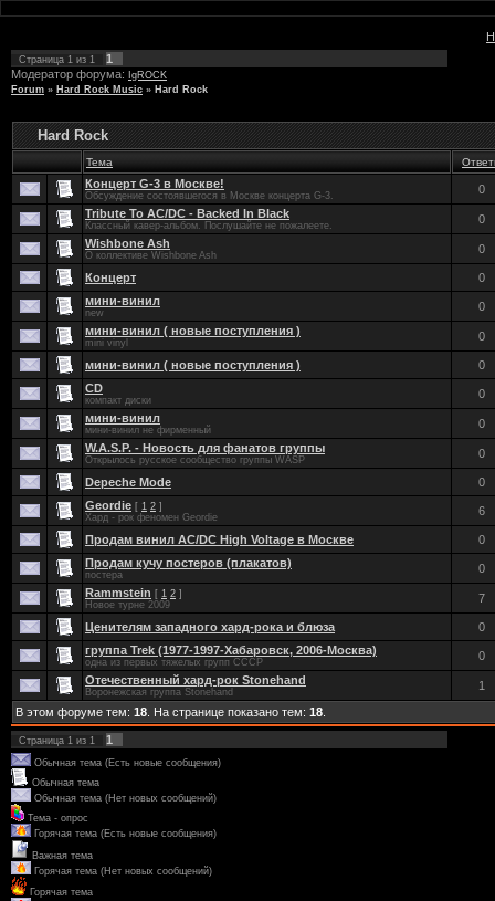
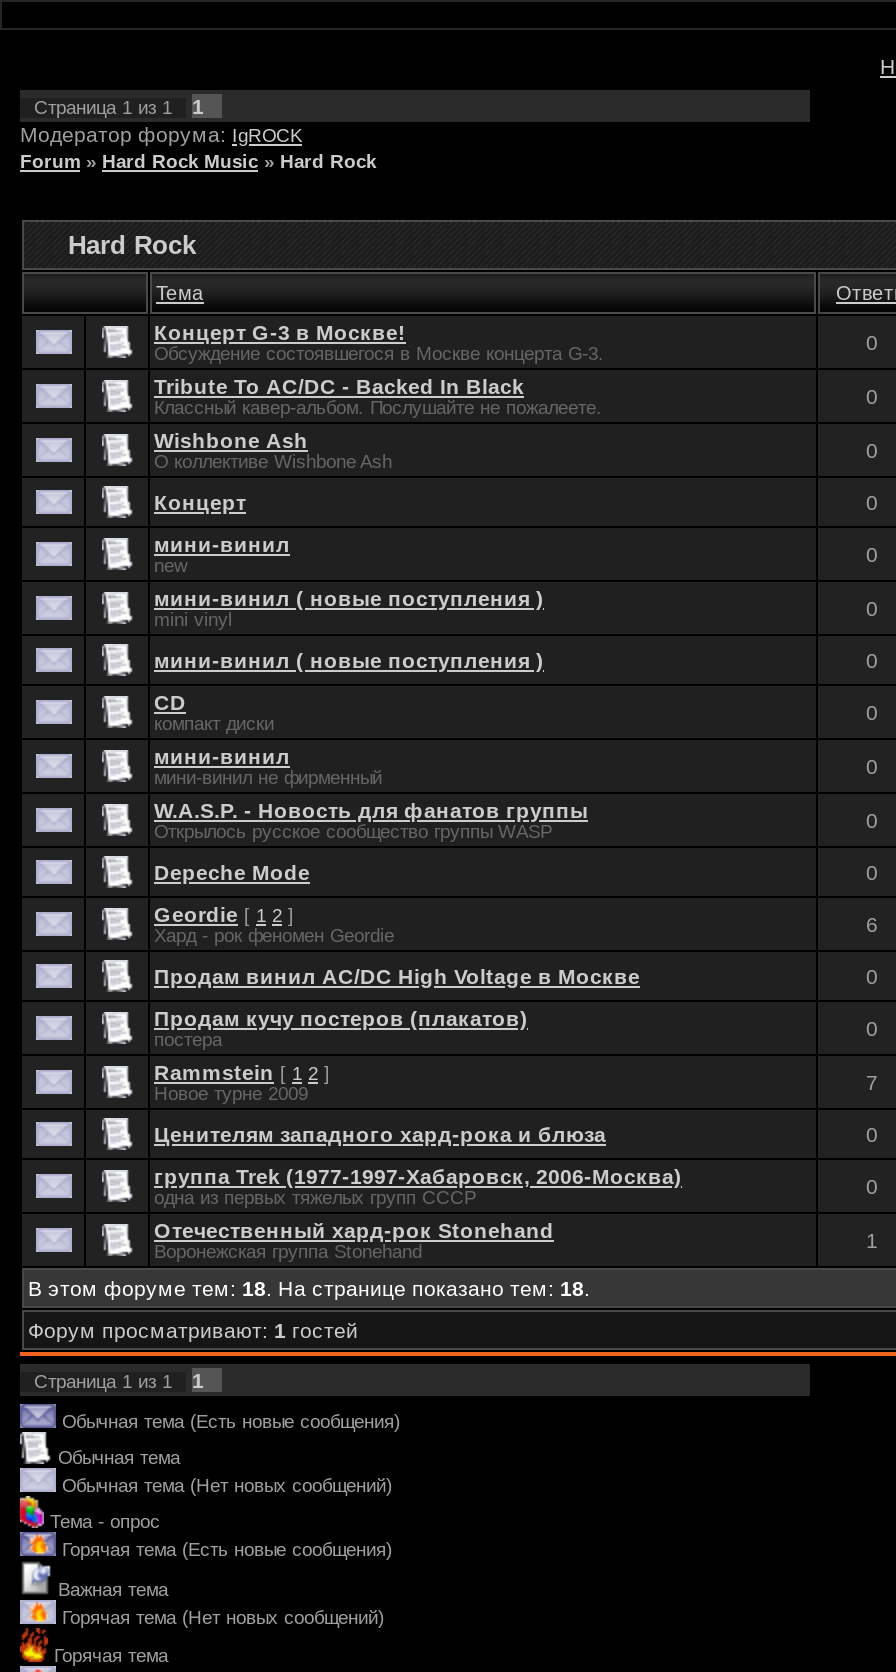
none -> [28,1318,358,1342] Форум просматривают: 1 гостей

